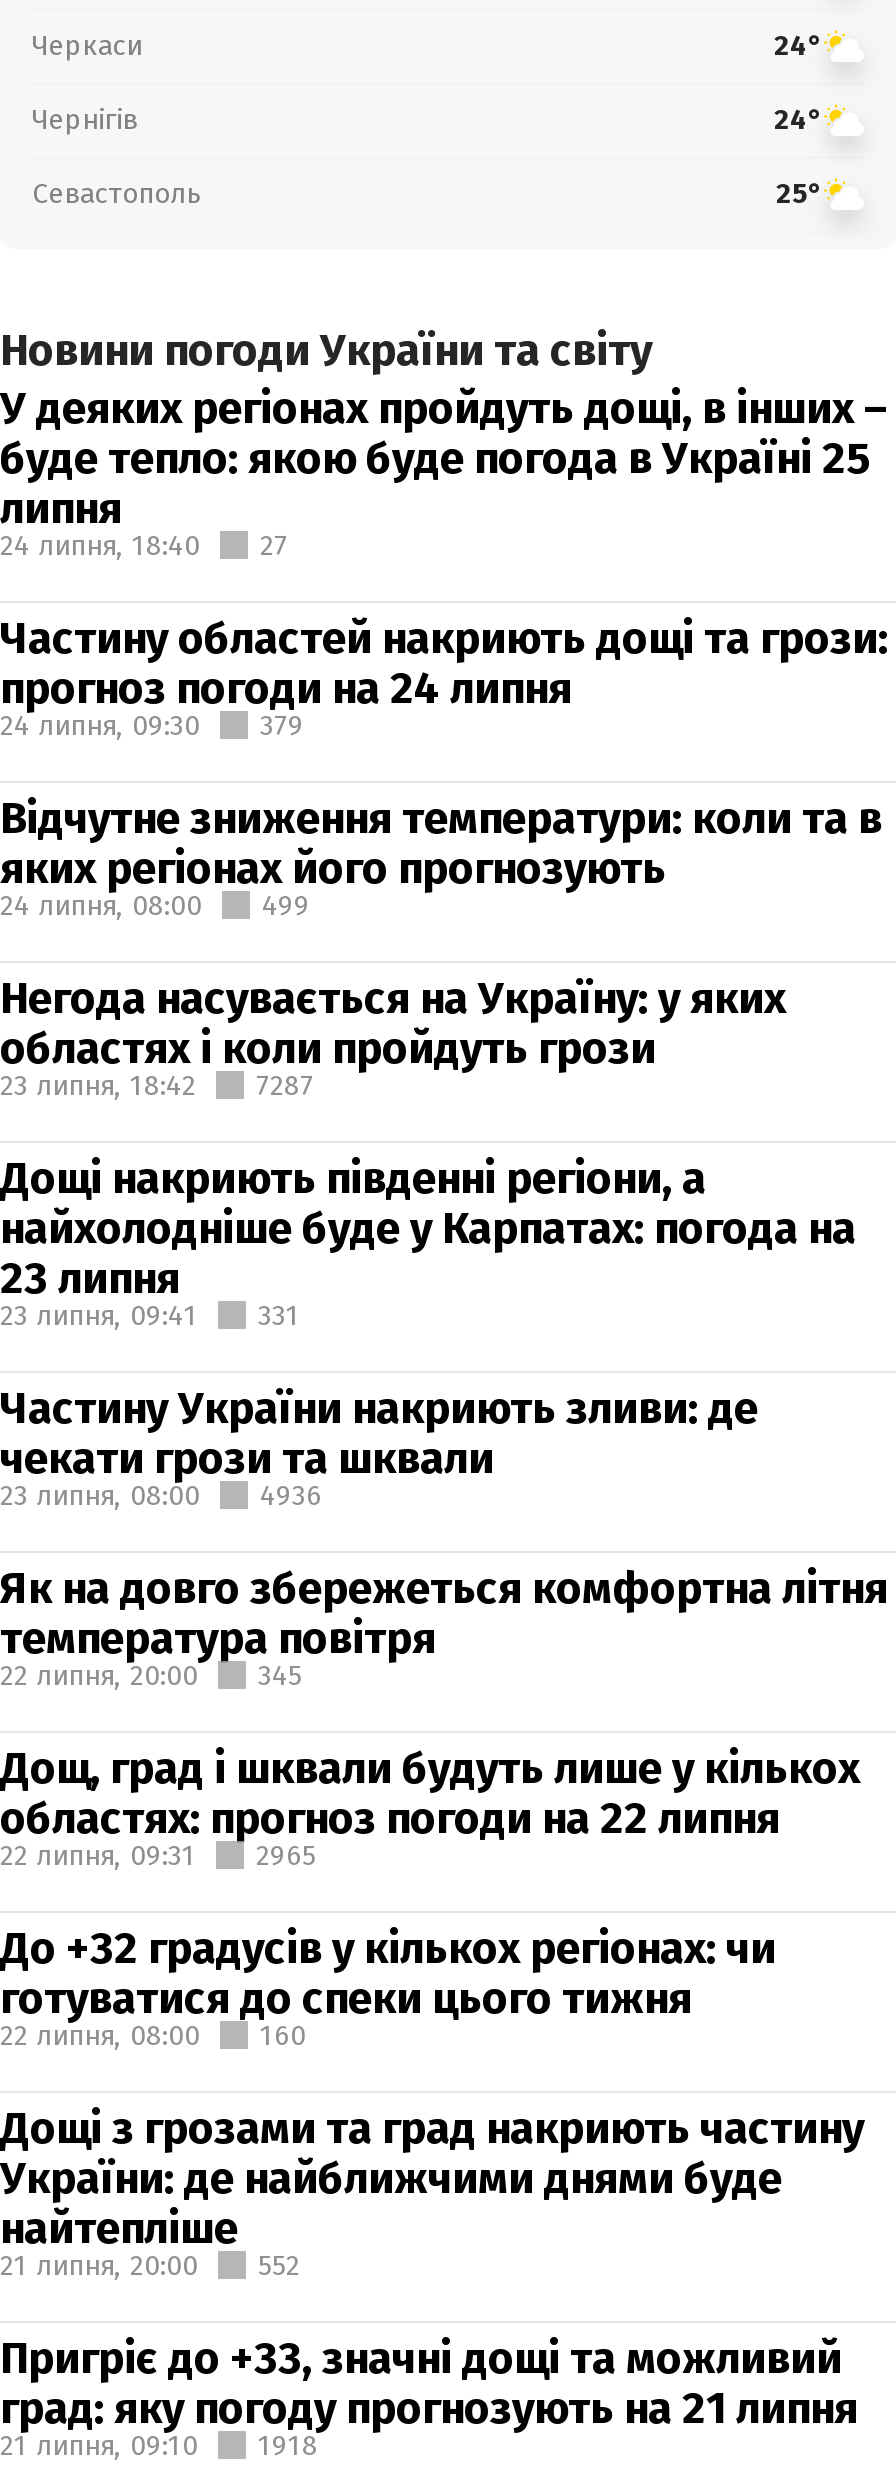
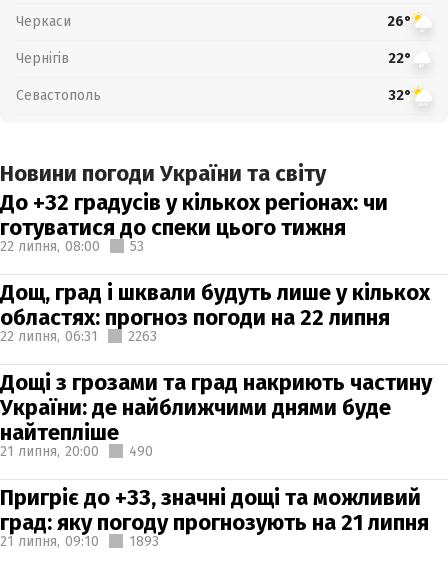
[774,29,824,63] 24° -> [387,13,412,30] 26°
[774,103,824,137] 24° -> [388,50,412,67] 22°
[776,177,824,211] 25° -> [388,87,412,104] 32°
[0,380,890,1872] У деяких регіонах пройдуть дощі, в інших – | буде тепло: якою буде погода в Україні 25 | липня | 24 липня, 18:40 | 27 | Частину областей накриють дощі та грози: | прогноз погоди на 24 липня | 24 липня, 09:30 | 379 | Відчутне зниження температури: коли та в | яких регіонах його прогнозують | 24 липня, 08:00 | 499 | Негода насувається на Україну: у яких | областях і коли пройдуть грози | 23 липня, 18:42 | 7287 | Дощі накриють південні регіони, а | найхолодніше буде у Карпатах: погода на | 23 липня | 23 липня, 09:41 | 331 | Частину України накриють зливи: де | чекати грози та шквали | 23 липня, 08:00 | 4936 | Як на довго збережеться комфортна літня | температура повітря | 22 липня, 20:00 | 345 | 22 липня, 09:31 | 2965 -> none
moved [0,1740,860,1844] -> [0,278,430,330]: Дощ, град і шквали будуть лише у кількох | областях: прогноз погоди на 22 липня
moved [0,1920,776,2052] -> [0,188,388,254]: До +32 градусів у кількох регіонах: чи | готуватися до спеки цього тижня | 22 липня, 08:00
[260,2018,306,2052] 160 -> [0,237,157,344] 53 | 22 липня, 06:31 | 2263
[0,2248,300,2282] 21 липня, 20:00 552 -> [0,442,153,459] 21 липня, 20:00 490
[258,2428,318,2462] 1918 -> [129,532,159,549] 1893

